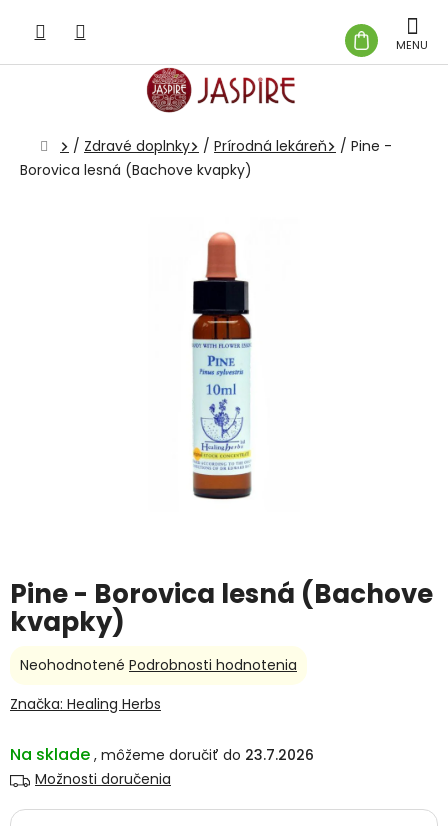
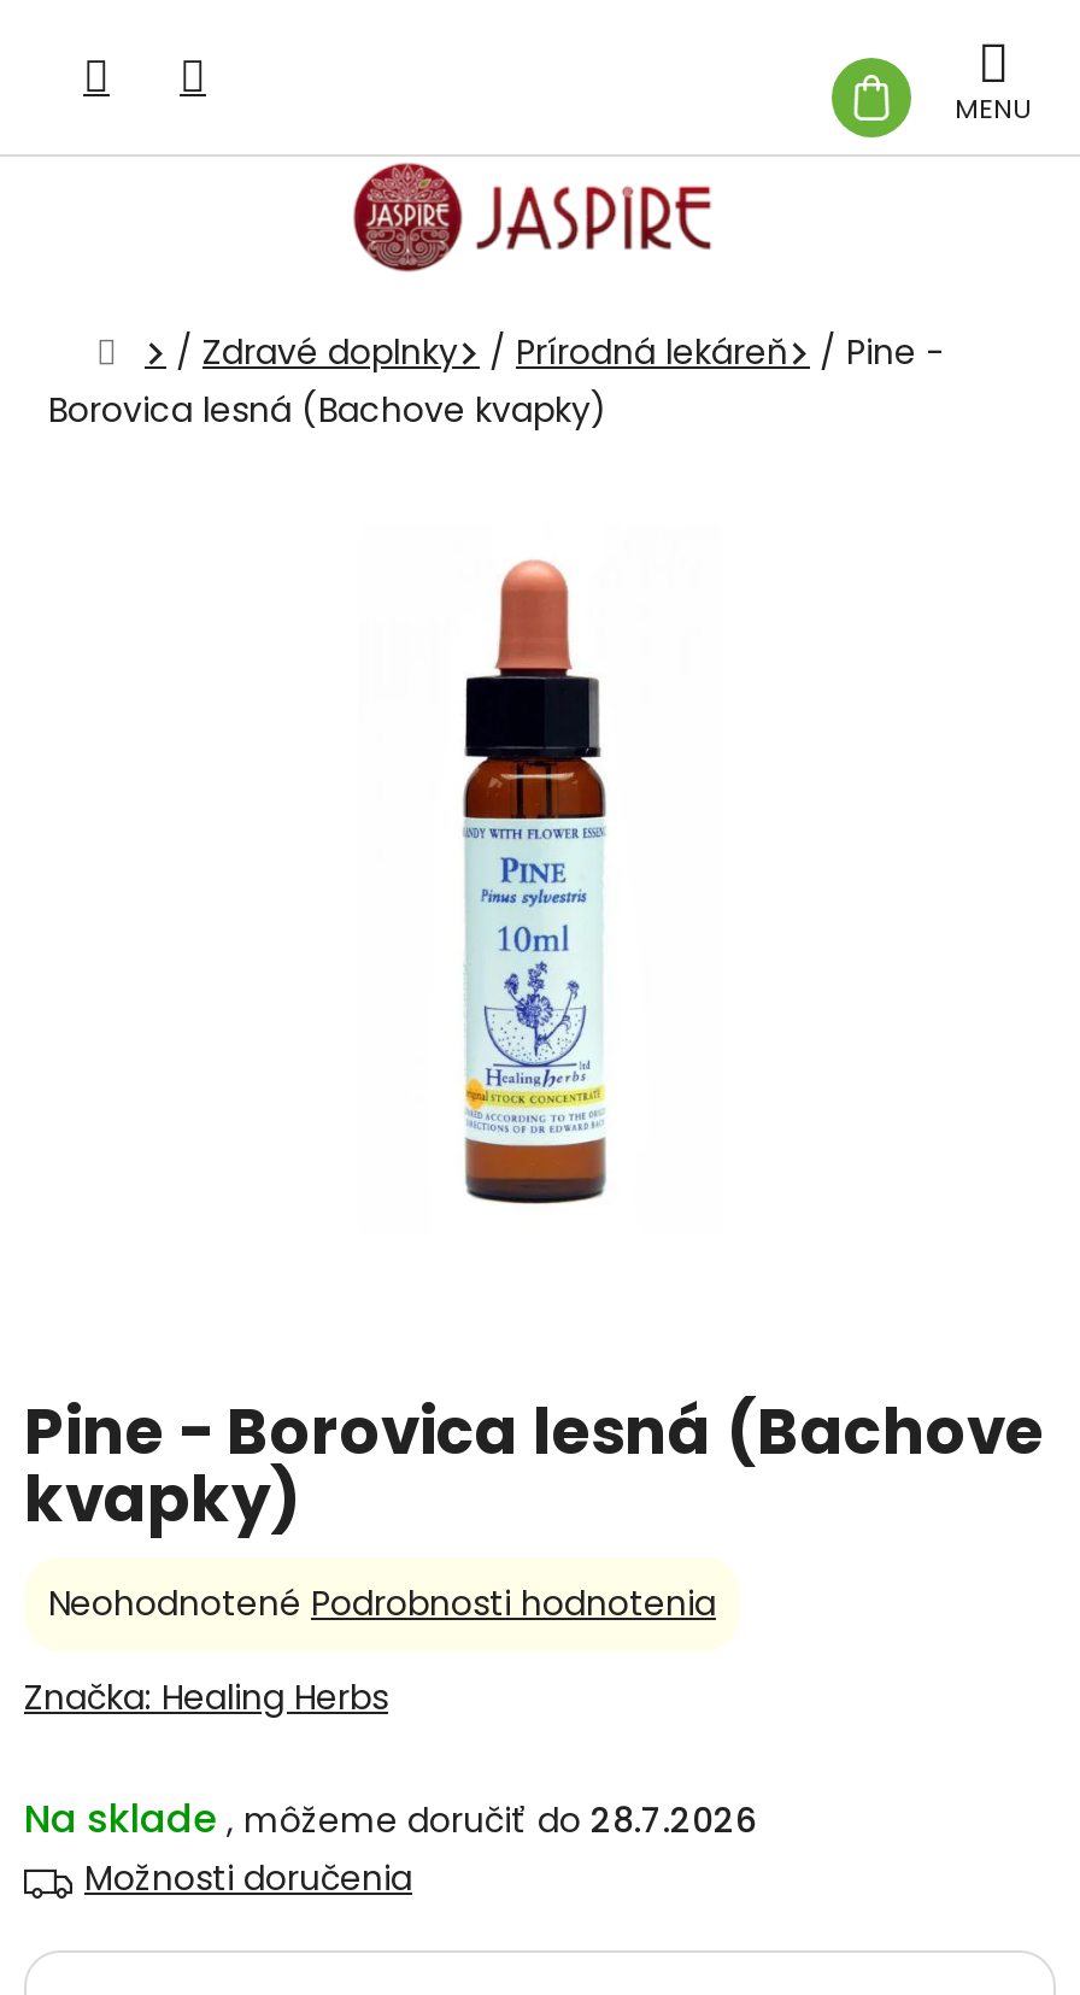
[245,745,314,765] 23.7.2026 -> [591,1797,757,1845] 28.7.2026

